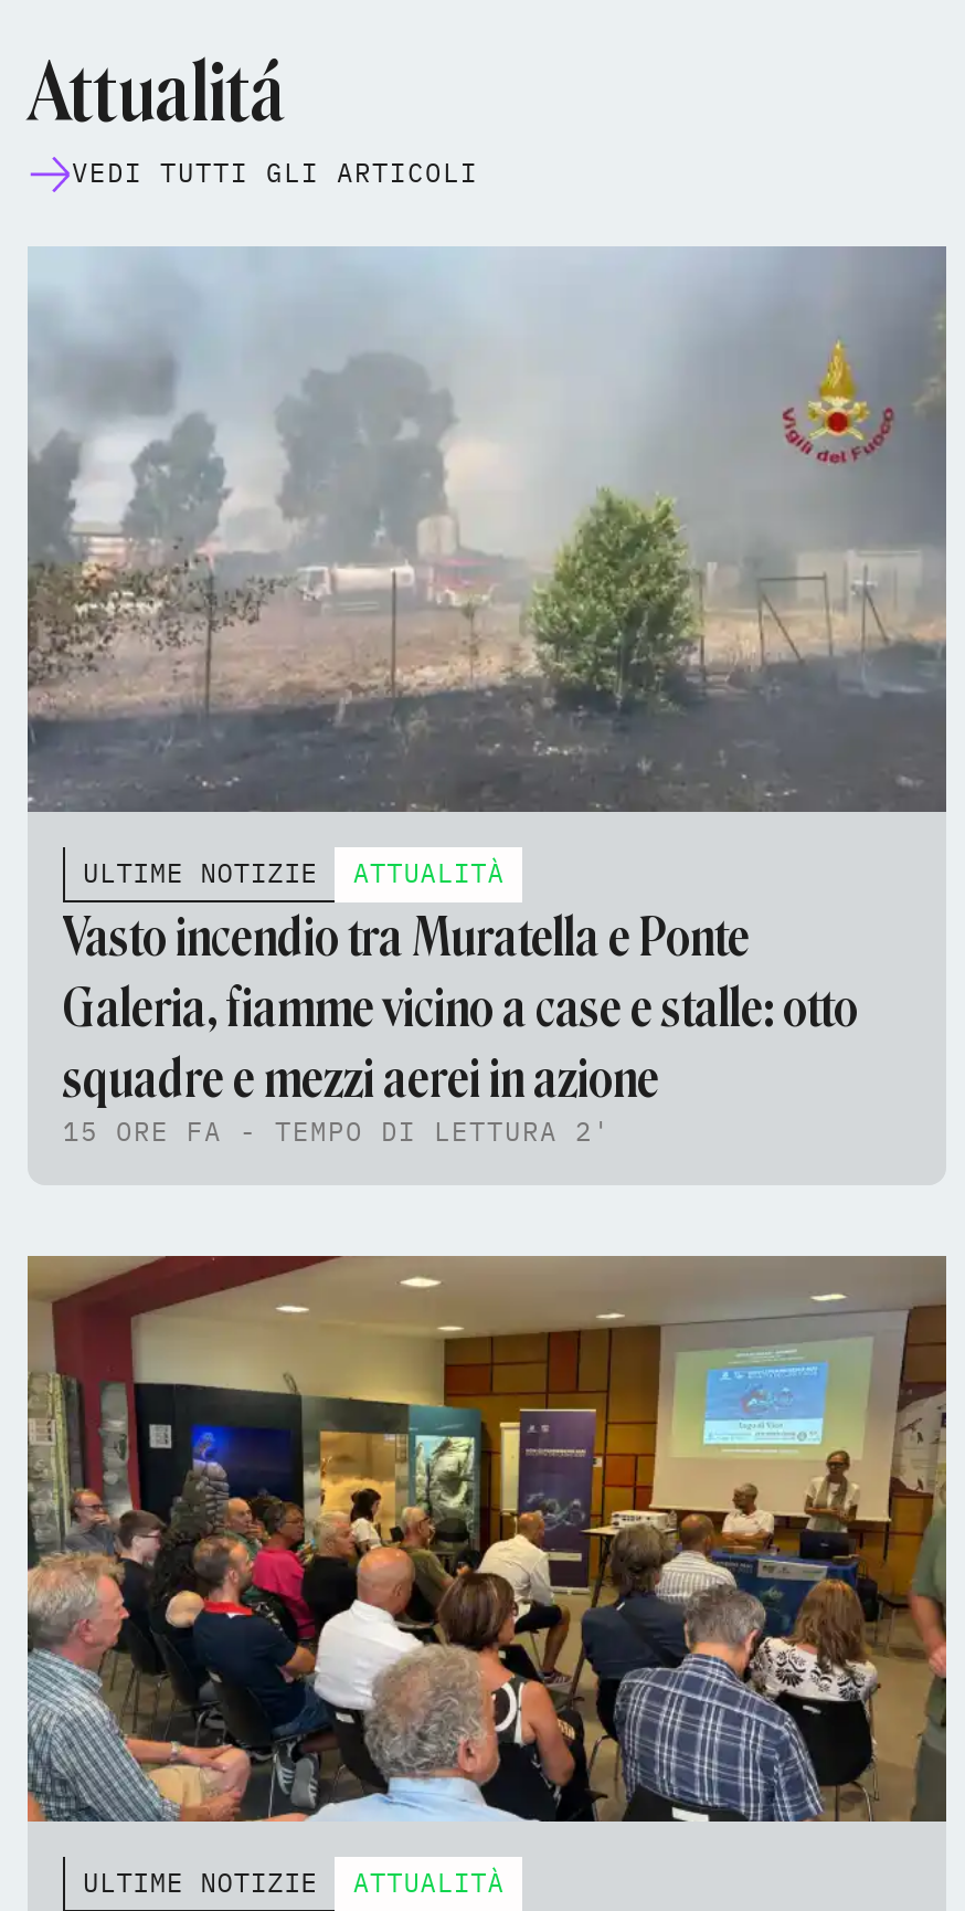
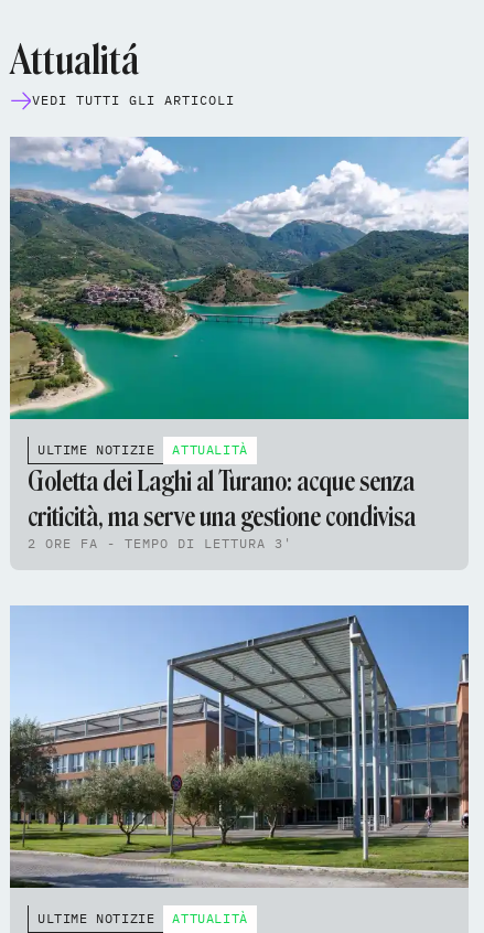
[28,245,948,813] [image] -> [10,137,469,420] [image]
[63,904,858,1147] Vasto incendio tra Muratella e Ponte | Galeria, fiamme vicino a case e stalle: otto | squadre e mezzi aerei in azione | 15 ORE FA - TEMPO DI LETTURA 2' -> [28,466,416,552] Goletta dei Laghi al Turano: acque senza | criticità, ma serve una gestione condivisa | 2 ORE FA - TEMPO DI LETTURA 3'
[25,1253,946,1823] [image] -> [10,605,470,889] [image]

